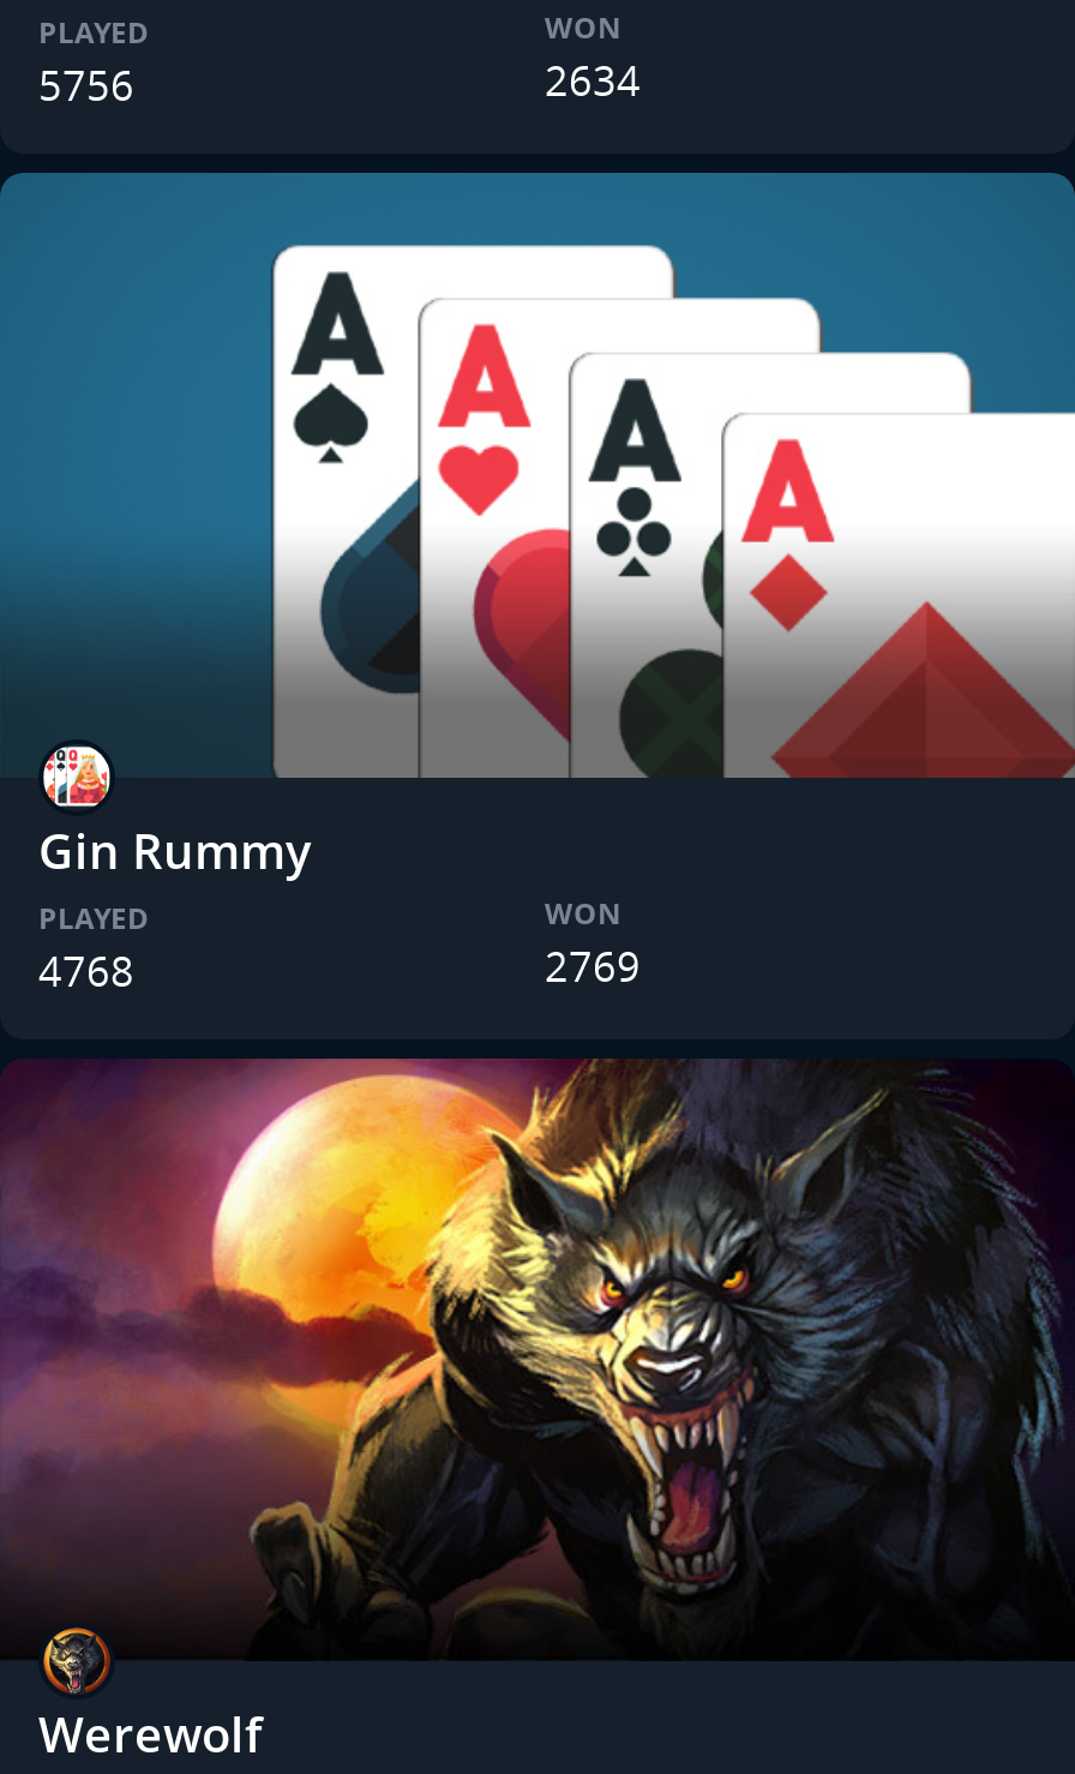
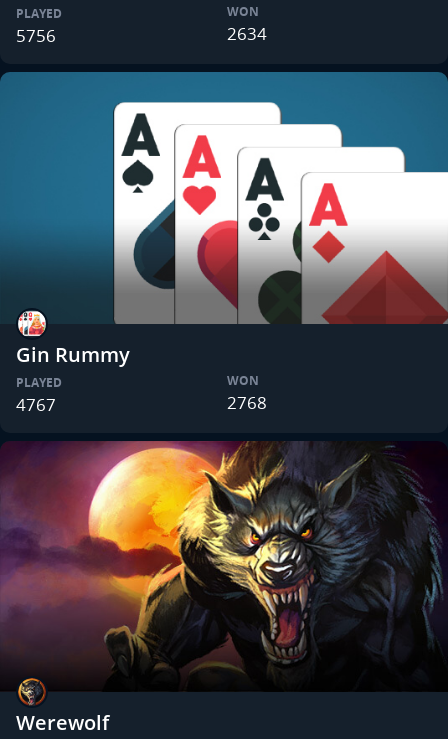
[38,942,134,998] 4768 -> [16,393,56,416] 4767
[545,938,641,993] 2769 -> [227,391,267,414] 2768

